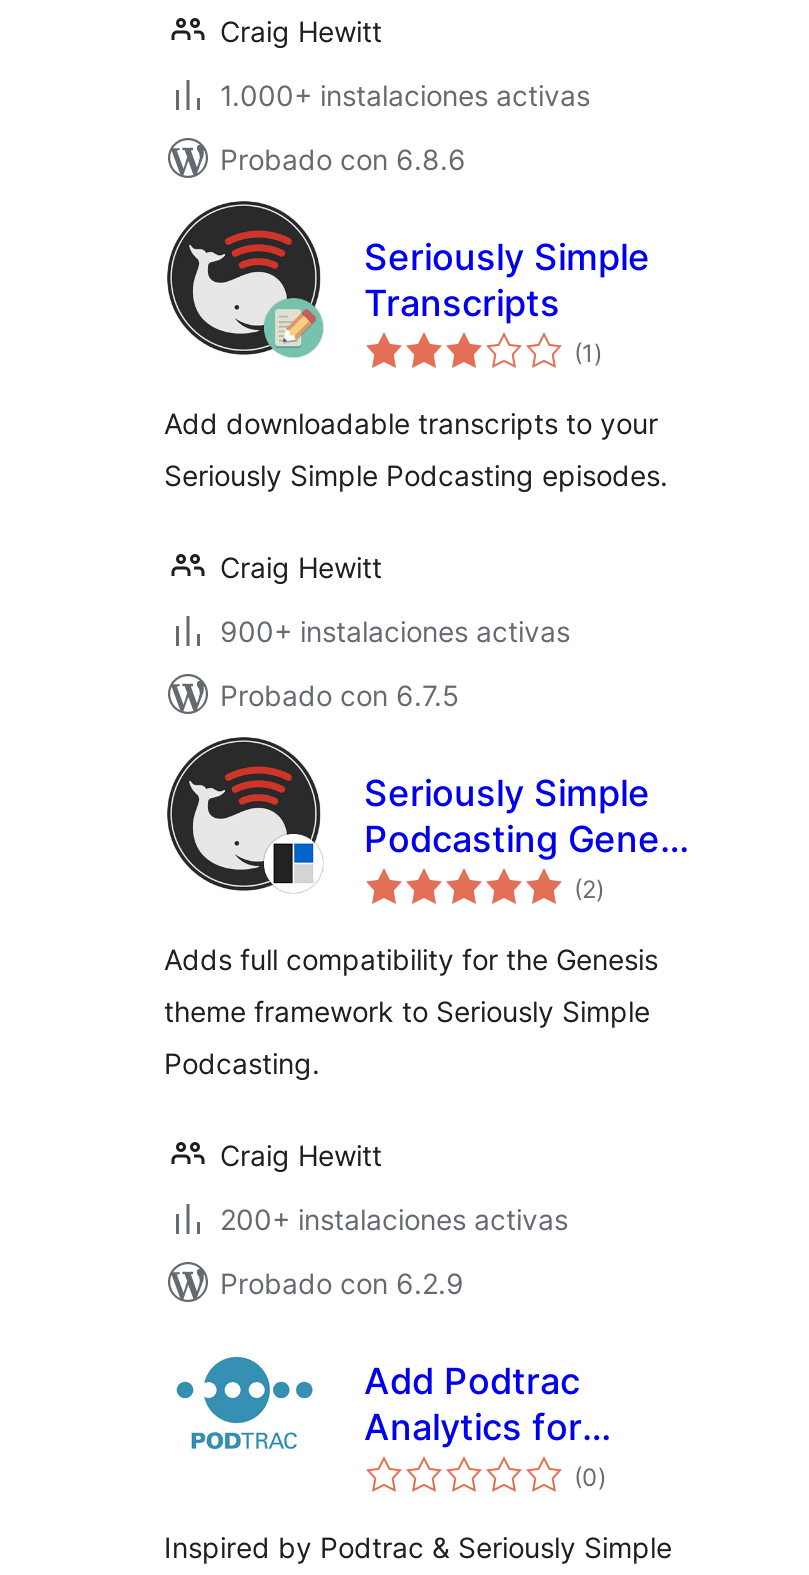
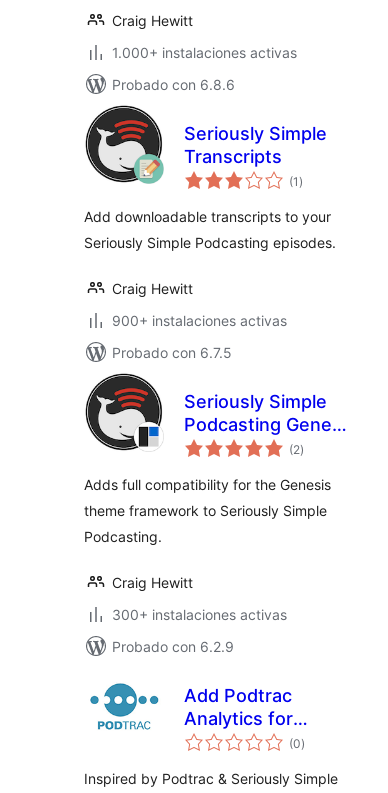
[220,1202,568,1236] 200+ instalaciones activas -> [112,606,287,623] 300+ instalaciones activas

